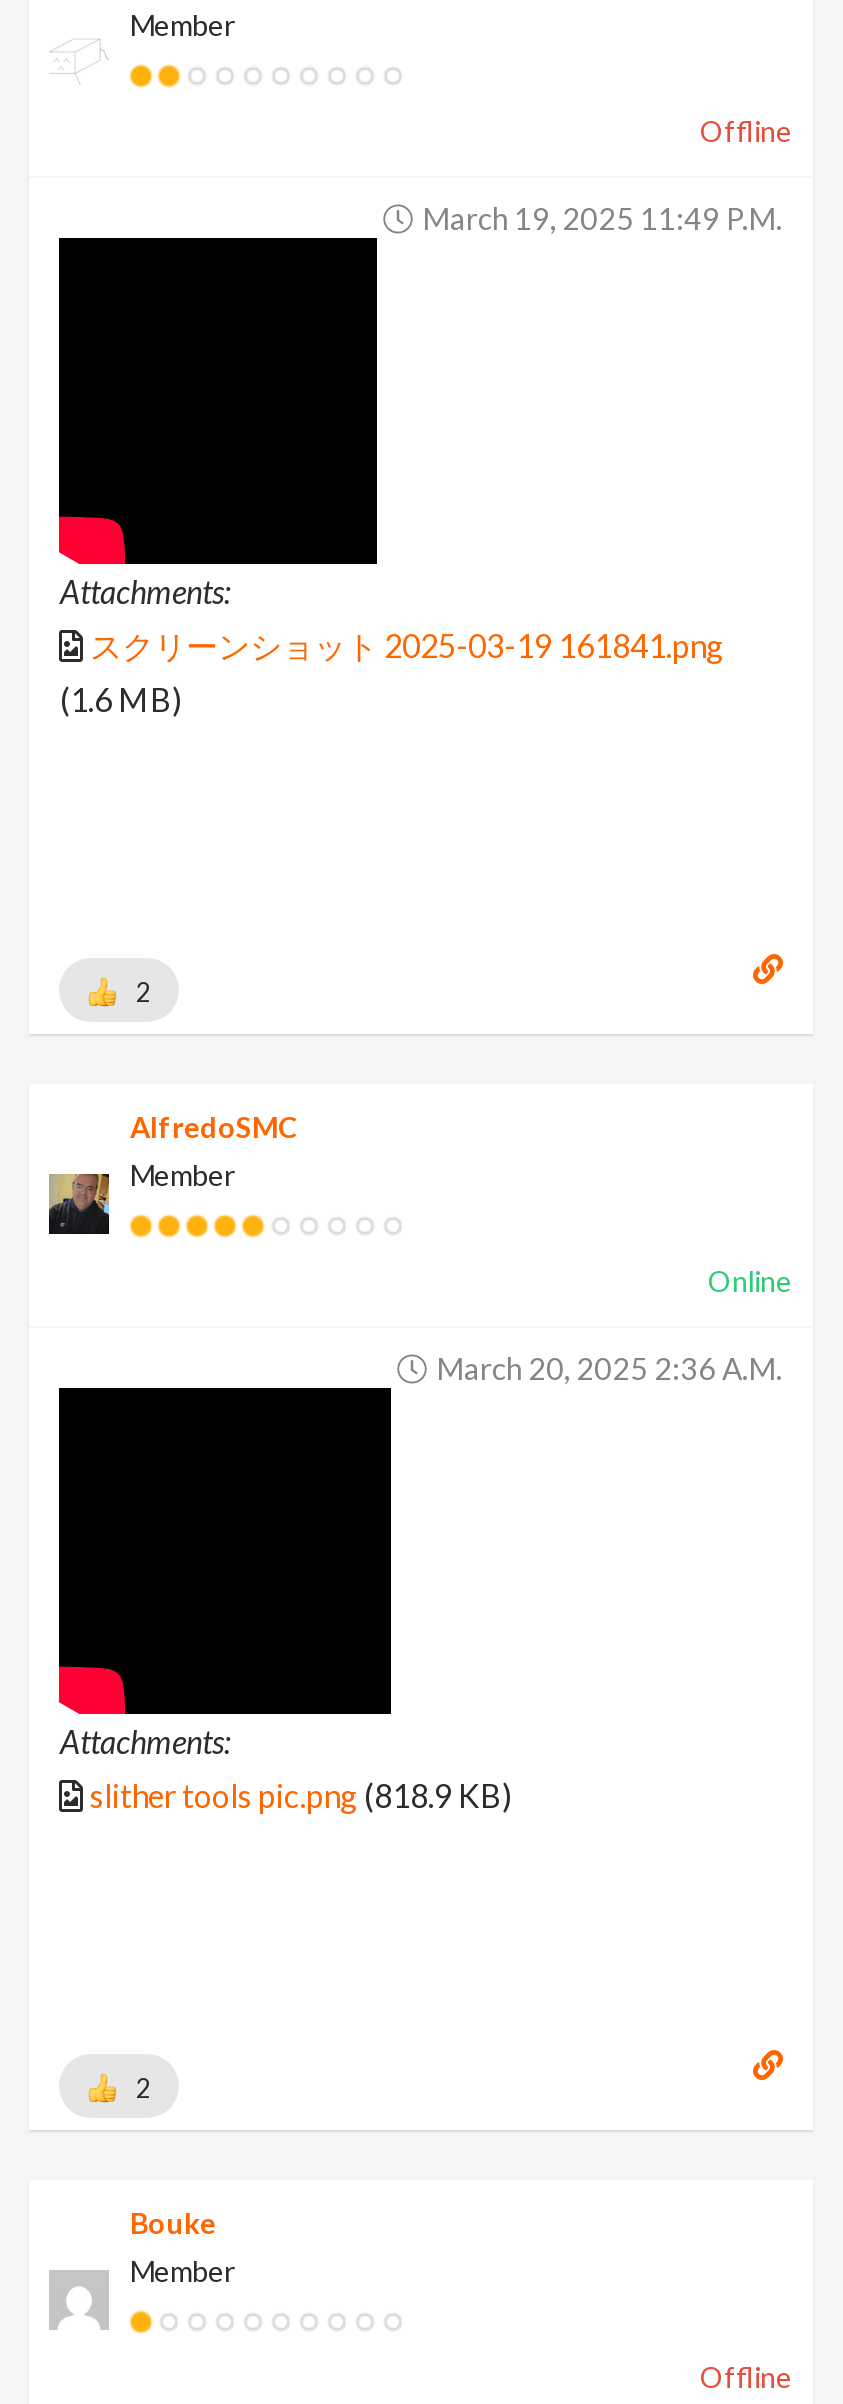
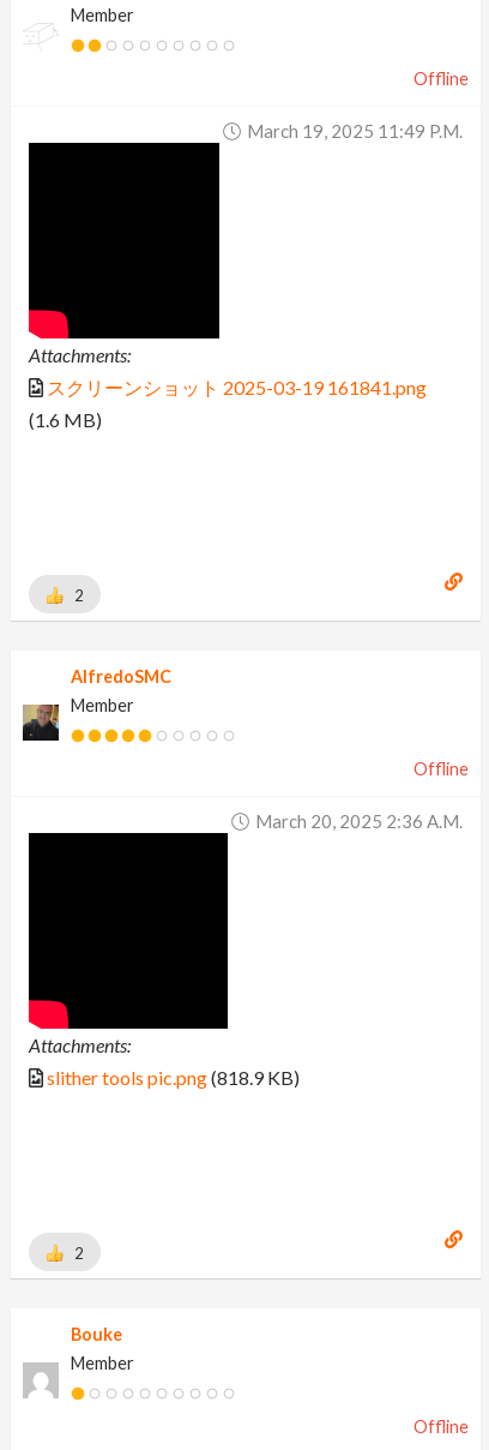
[708,1264,792,1298] Online -> [413,759,468,779] Offline

